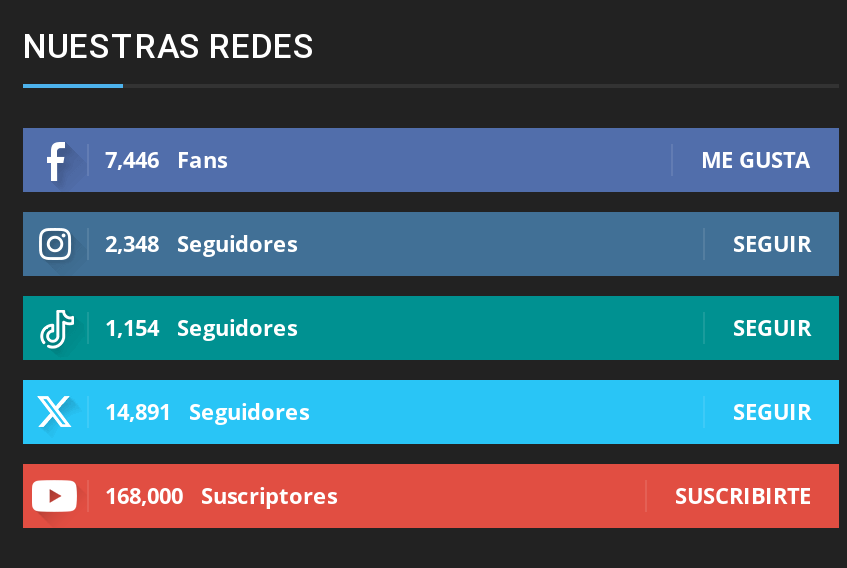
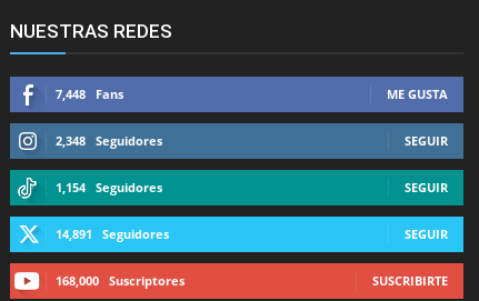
[105,144,227,174] 7,446 Fans -> [56,86,123,102] 7,448 Fans

